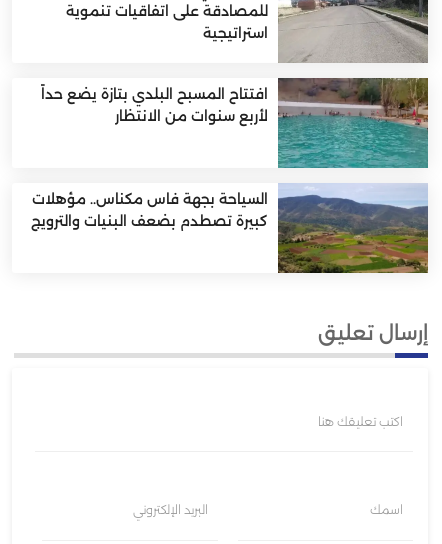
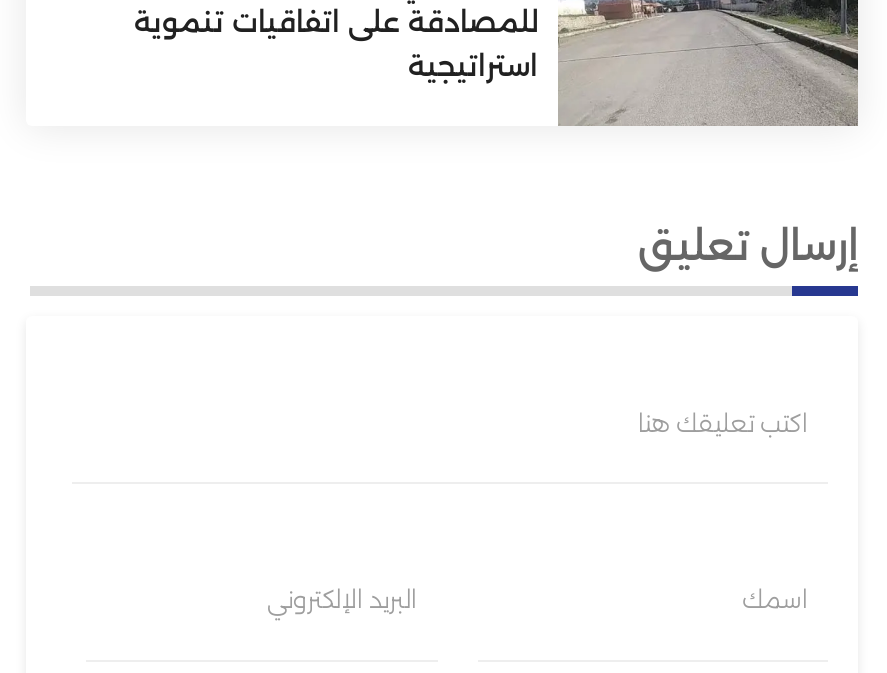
[41,77,429,169] [image] | افتتاح المسبح البلدي بتازة يضع حداً | لأربع سنوات من الانتظار -> none
[31,182,429,274] [image] | السياحة بجهة فاس مكناس.. مؤهلات | كبيرة تصطدم بضعف البنيات والترويج -> none

